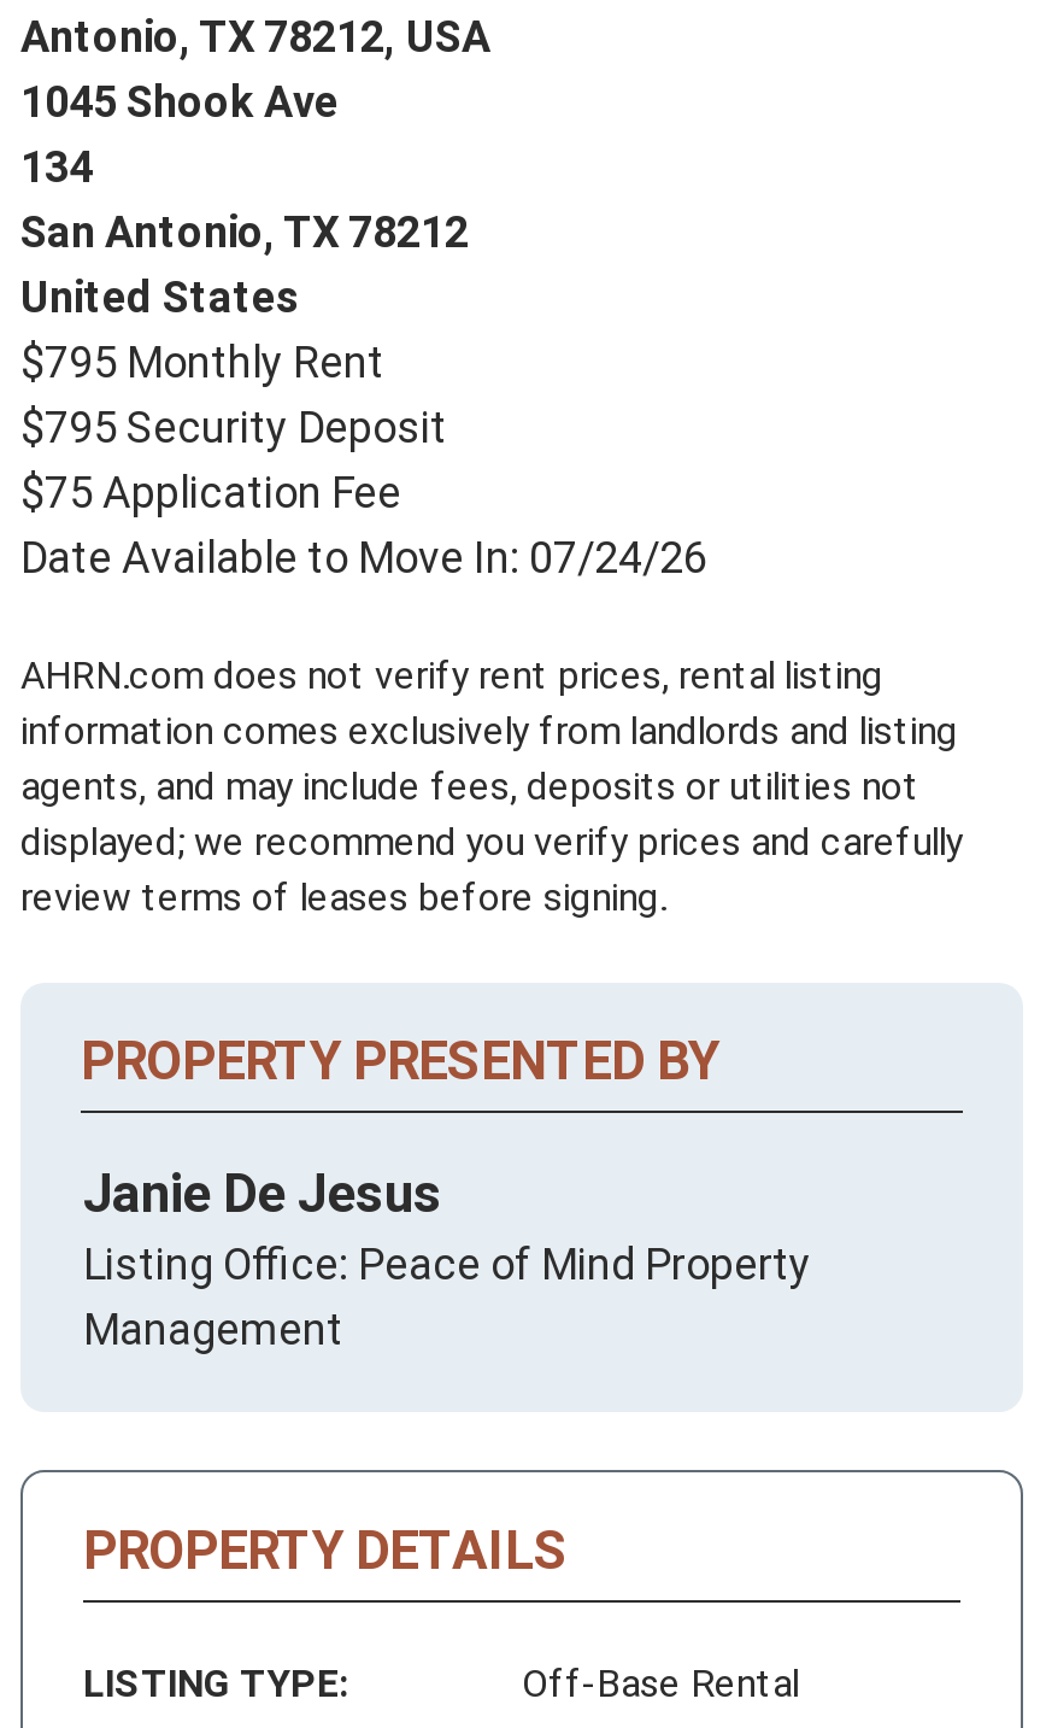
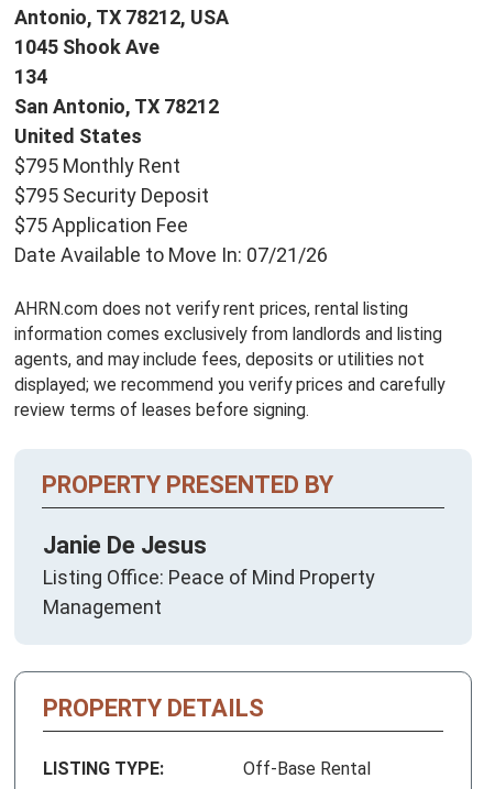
[20,531,707,581] Date Available to Move In: 07/24/26 -> [14,243,328,266] Date Available to Move In: 07/21/26

